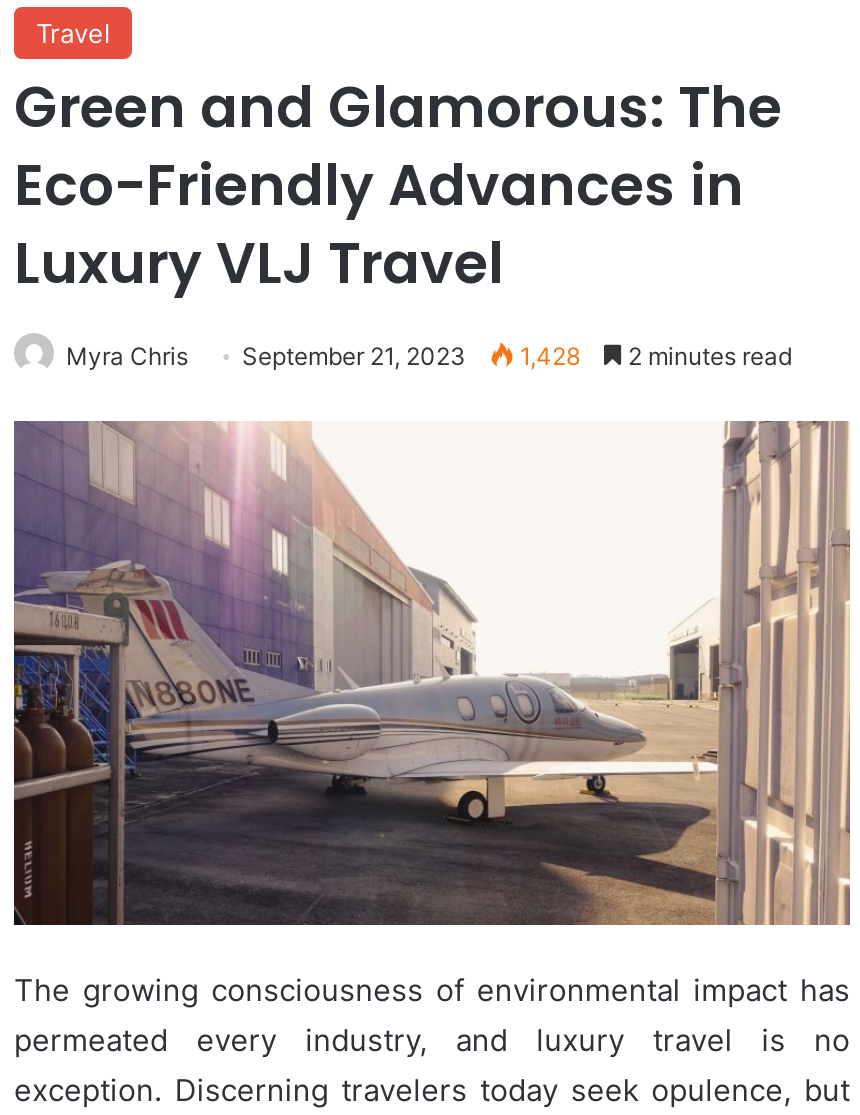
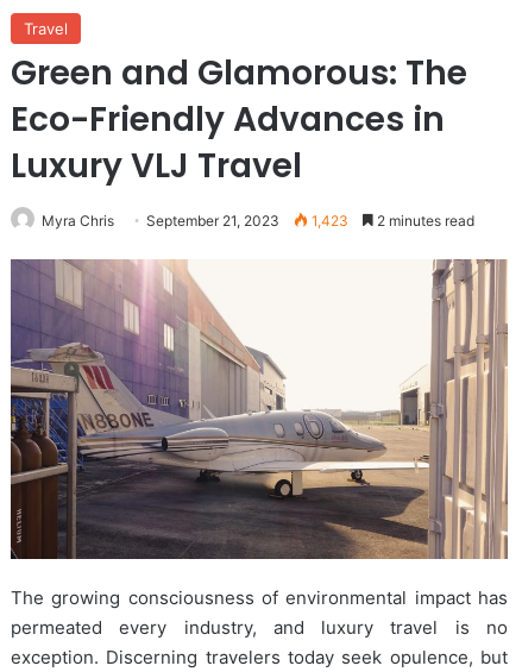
[66,340,792,370] Myra Chris September 21, 2023 1,428 2 minutes read -> [42,211,474,229] Myra Chris September 21, 2023 1,423 2 minutes read

